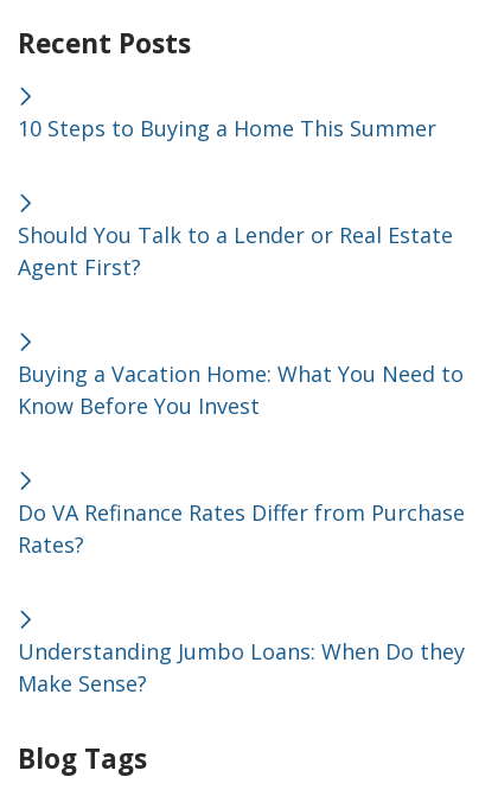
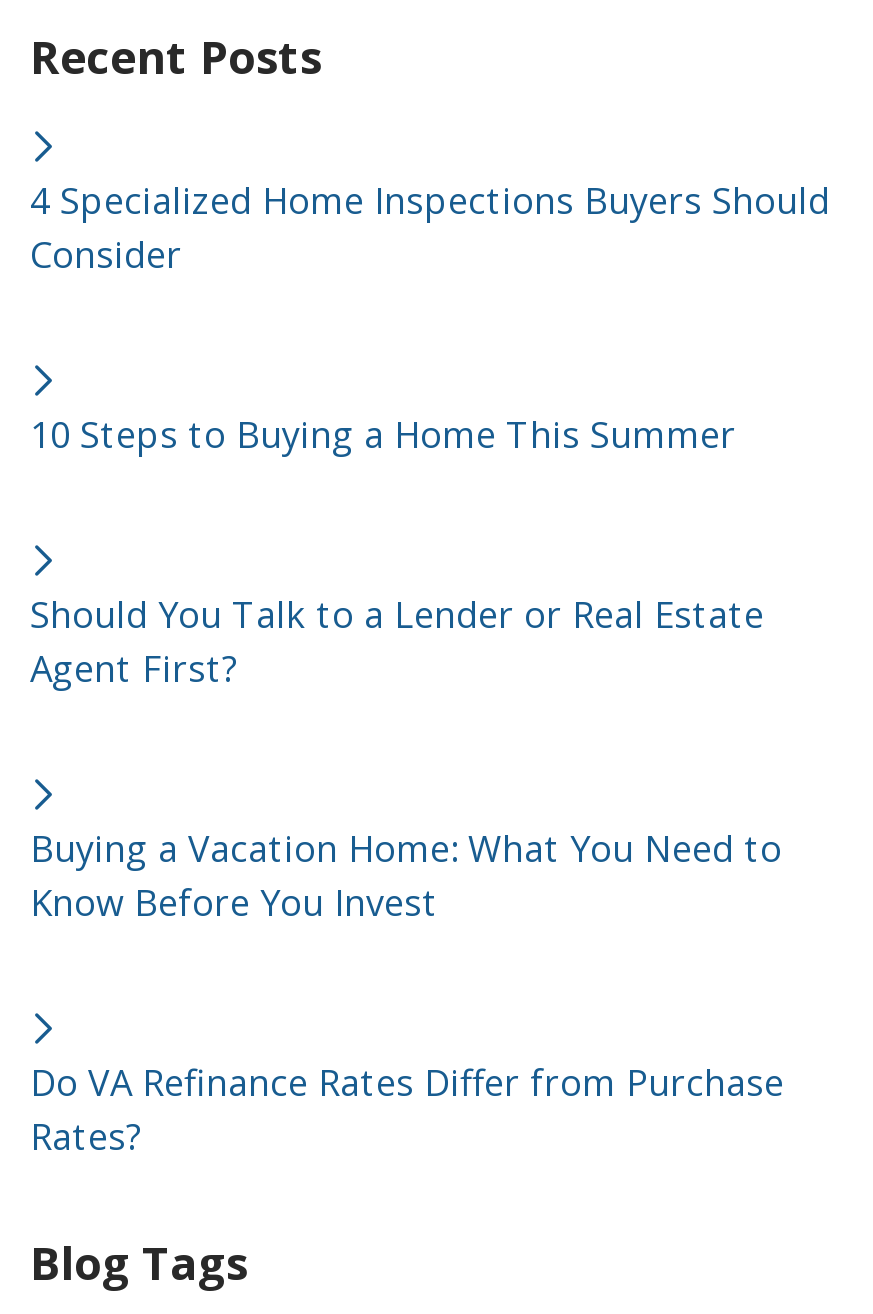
none -> [30,175,830,277] 4 Specialized Home Inspections Buyers Should | Consider
moved [18,114,465,558] -> [30,409,784,1159]: 10 Steps to Buying a Home This Summer | Should You Talk to a Lender or Real Estate | Agent First? | Buying a Vacation Home: What You Need to | Know Before You Invest | Do VA Refinance Rates Differ from Purchase | Rates?
[18,637,465,697] Understanding Jumbo Loans: When Do they | Make Sense? -> none

